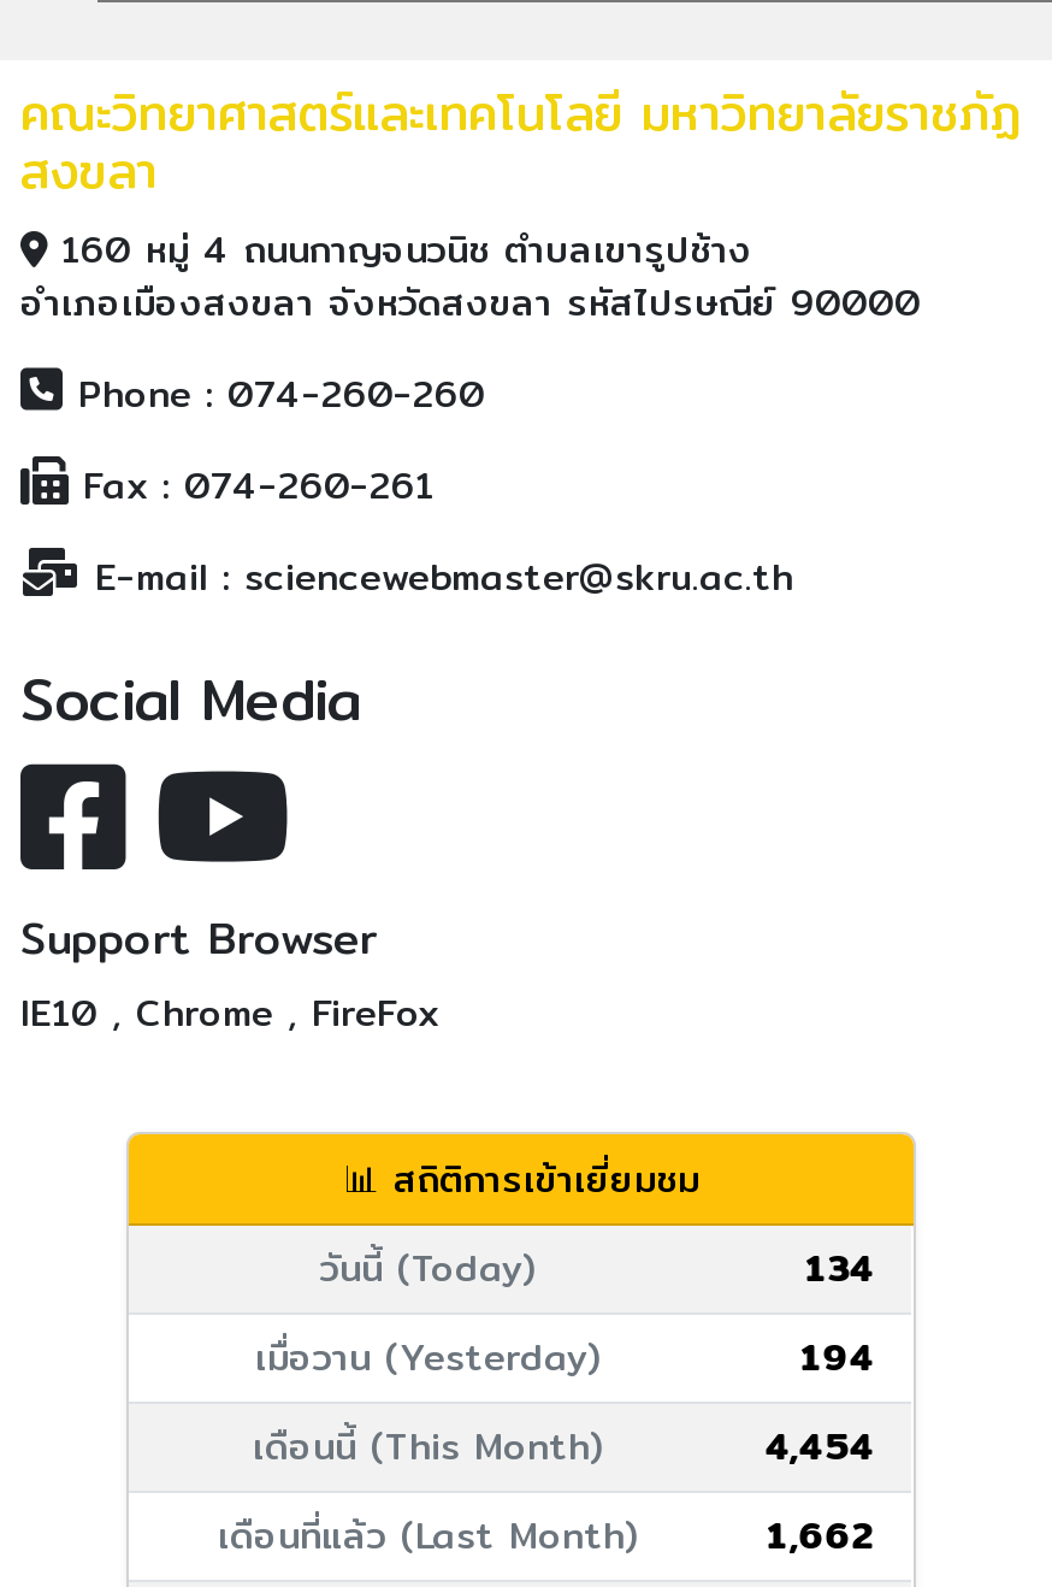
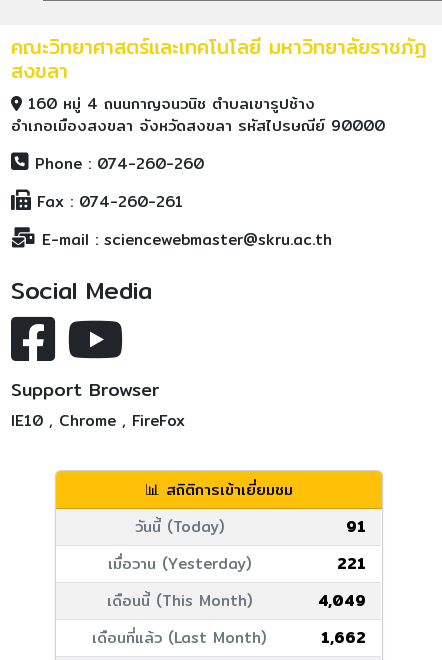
[806,1240,876,1296] 134 -> [346,515,366,538] 91
[801,1329,876,1385] 194 -> [337,552,366,575] 221
[765,1418,876,1474] 4,454 -> [318,589,366,612] 4,049

